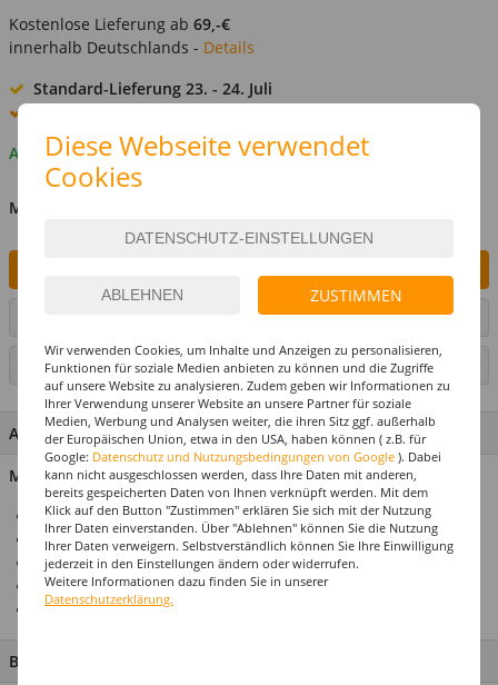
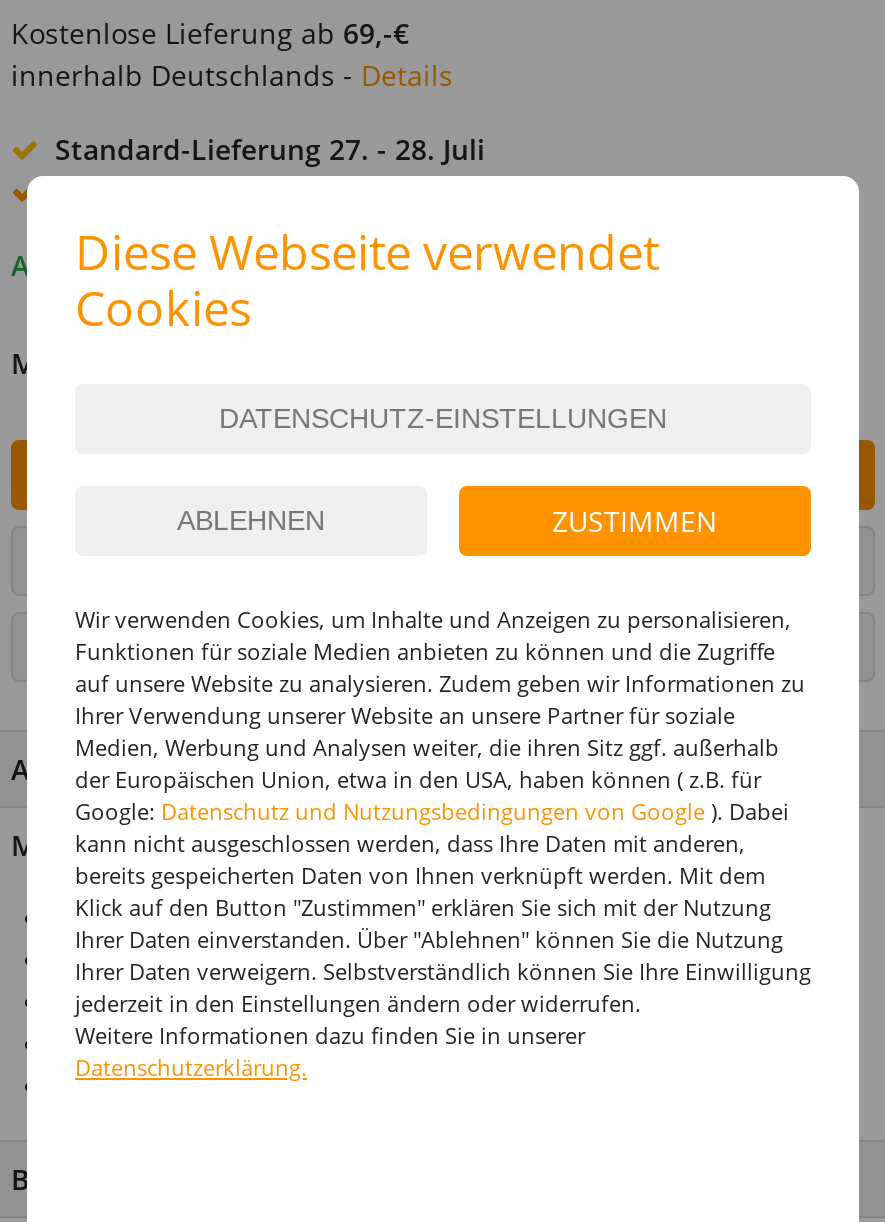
[33,78,272,99] Standard-Lieferung 23. - 24. Juli -> [55,130,485,168] Standard-Lieferung 27. - 28. Juli

